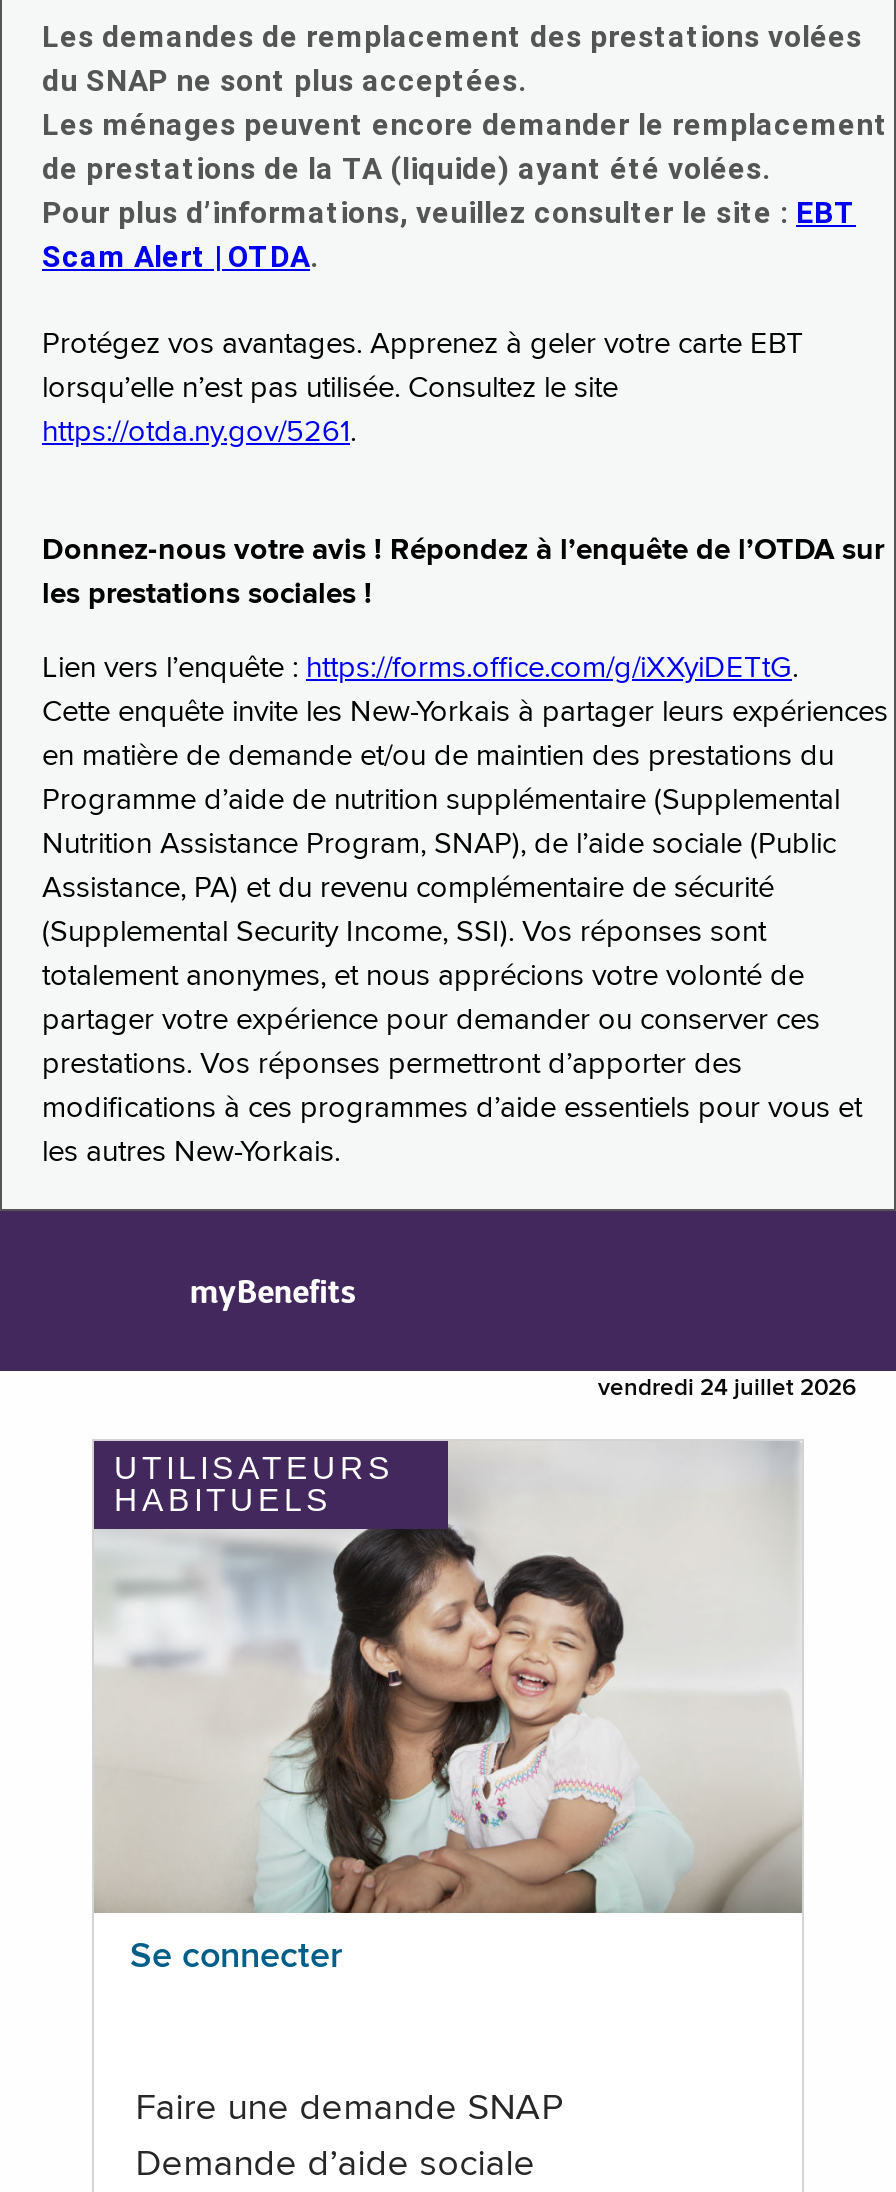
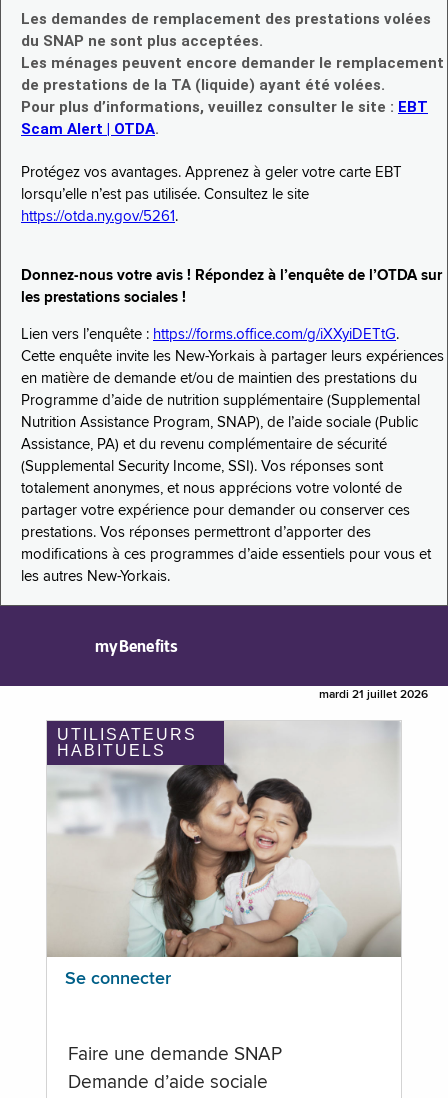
[598,1377,856,1401] vendredi 24 juillet 2026 -> [319,689,428,701] mardi 21 juillet 2026

